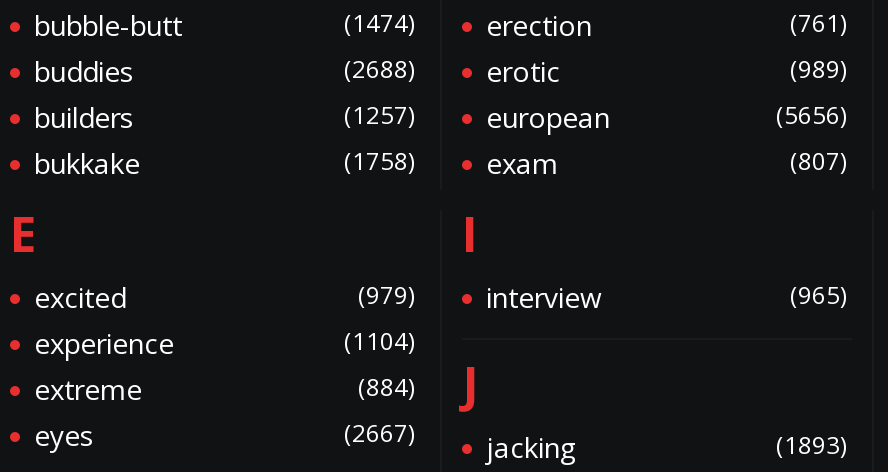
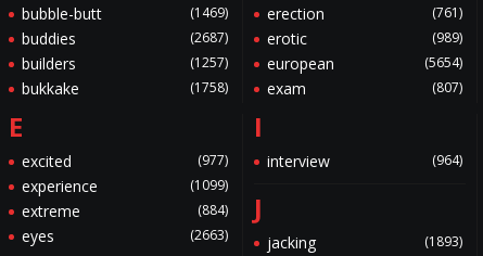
[344,6,414,40] (1474) -> [190,3,228,22] (1469)
[344,52,414,86] (2688) -> [190,28,228,47] (2687)
[776,98,846,132] (5656) -> [424,53,462,71] (5654)
[358,278,414,312] (979) -> [198,151,228,169] (977)
[790,278,846,312] (965) -> [432,151,462,169] (964)
[344,324,414,358] (1104) -> [190,176,228,194] (1099)
[344,416,414,450] (2667) -> [190,226,228,244] (2663)

